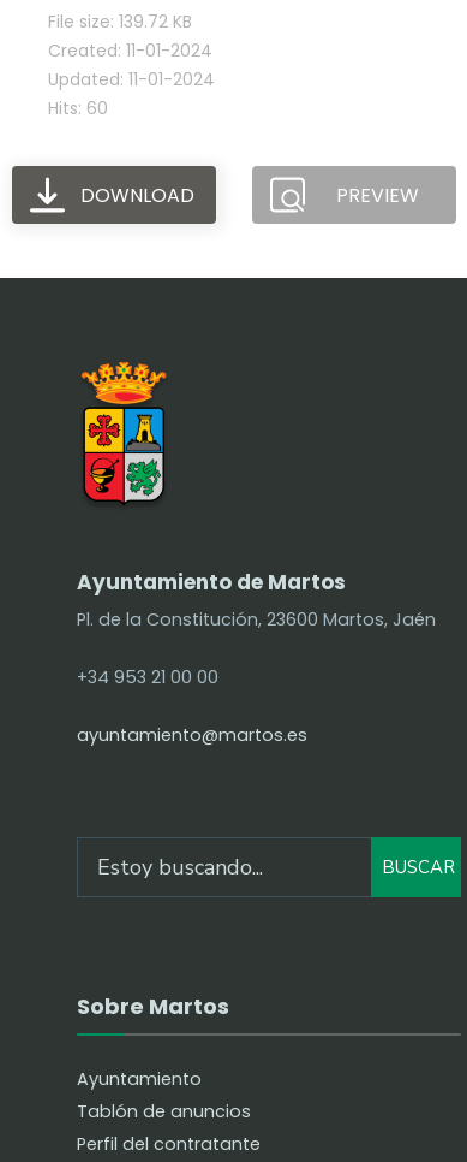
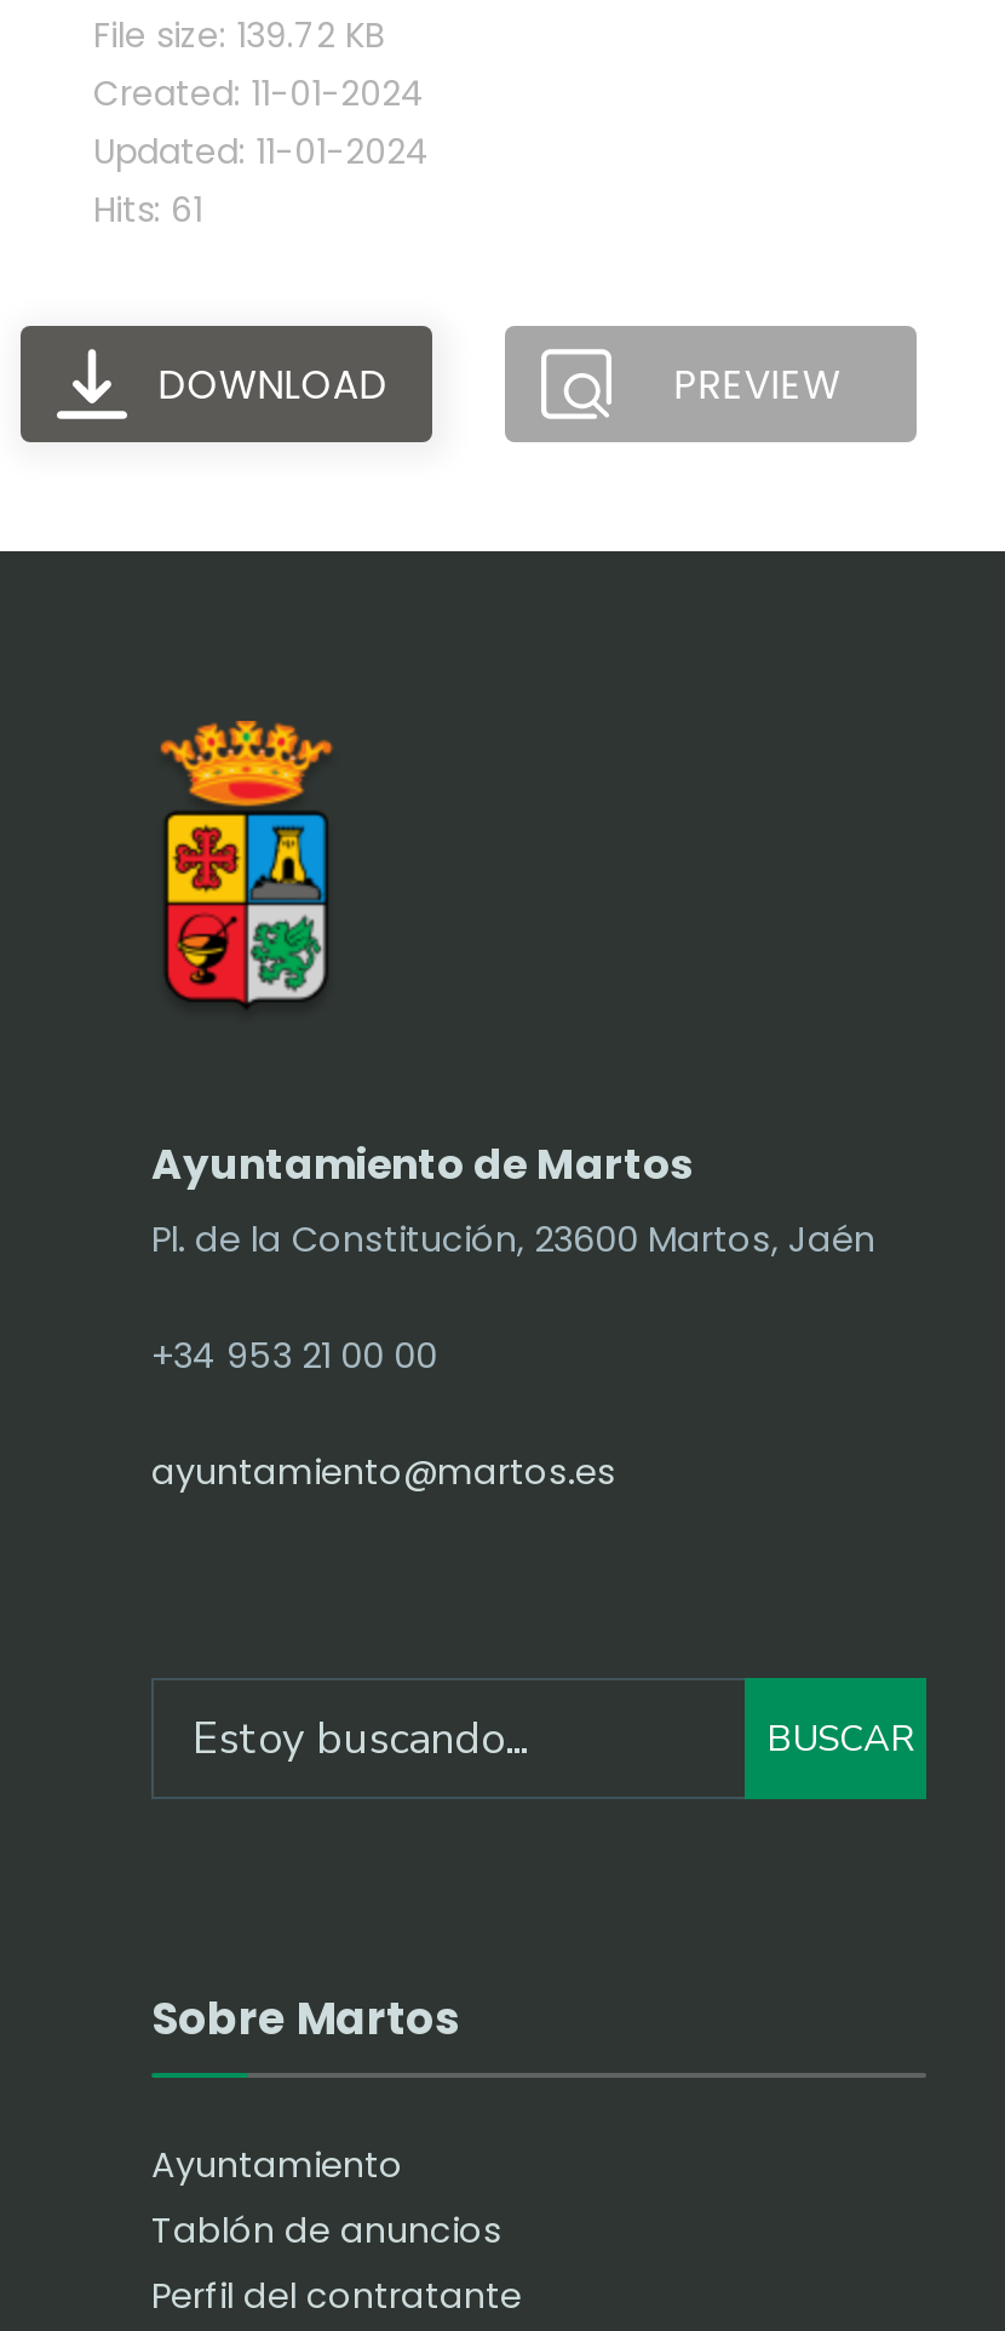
[48,96,108,120] Hits: 60 -> [93,185,202,234] Hits: 61

